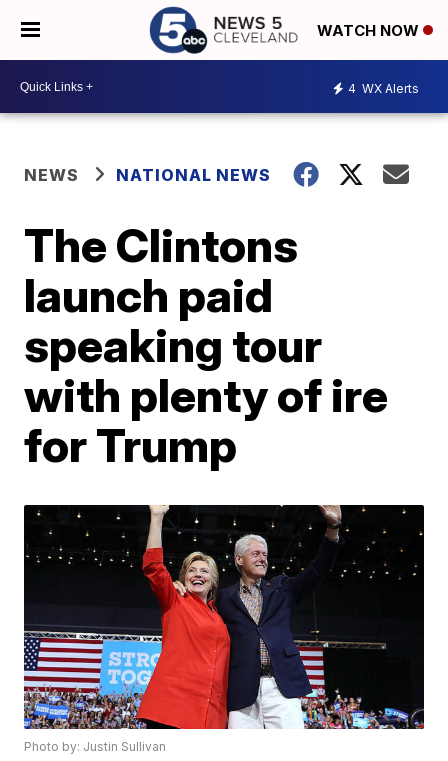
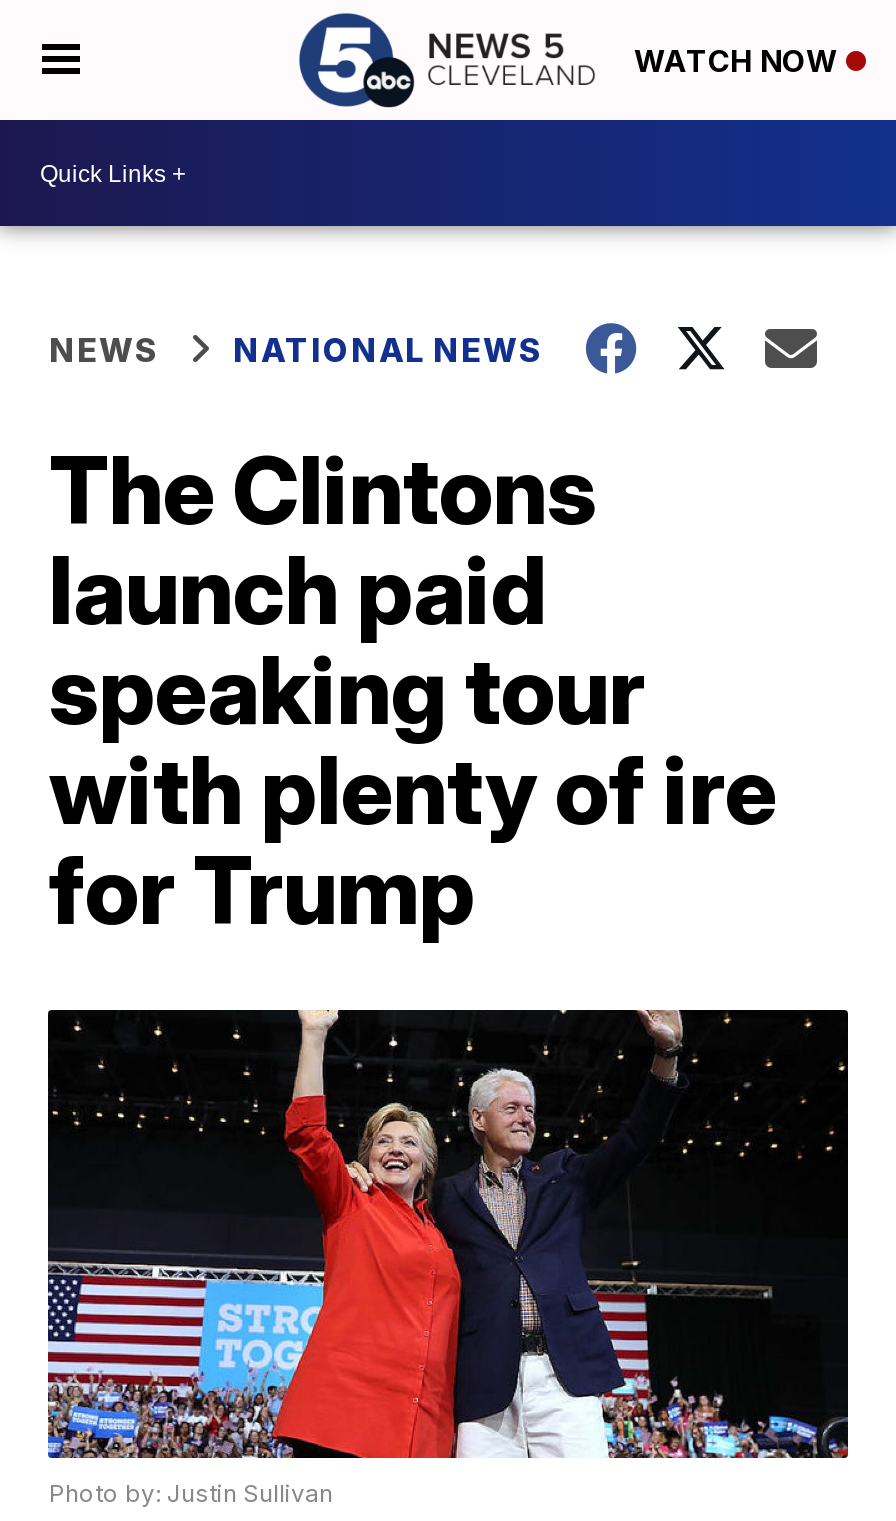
[348,80,419,95] 4 WX Alerts -> none

